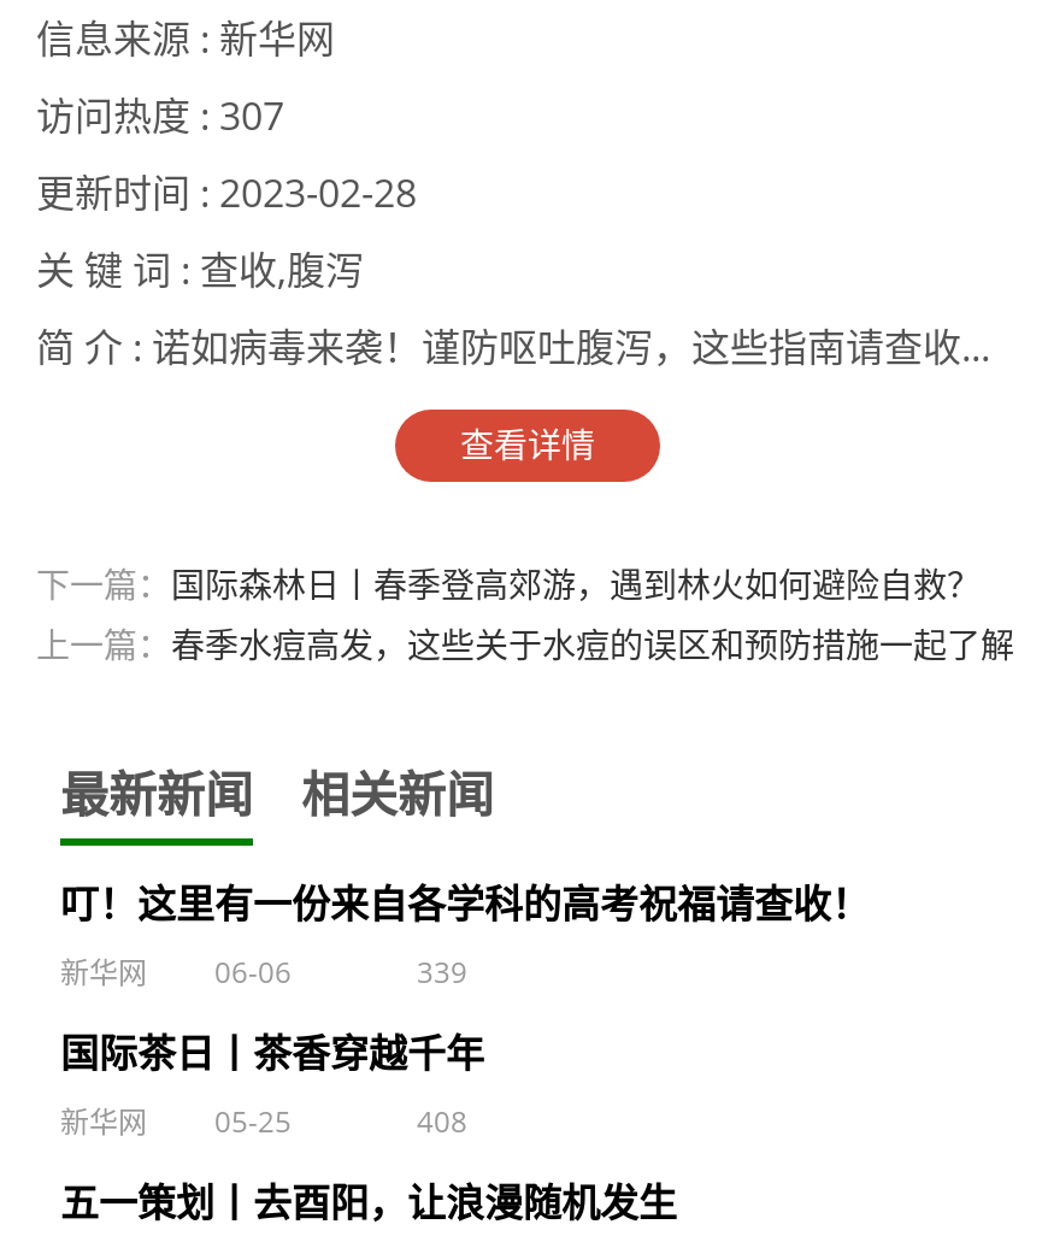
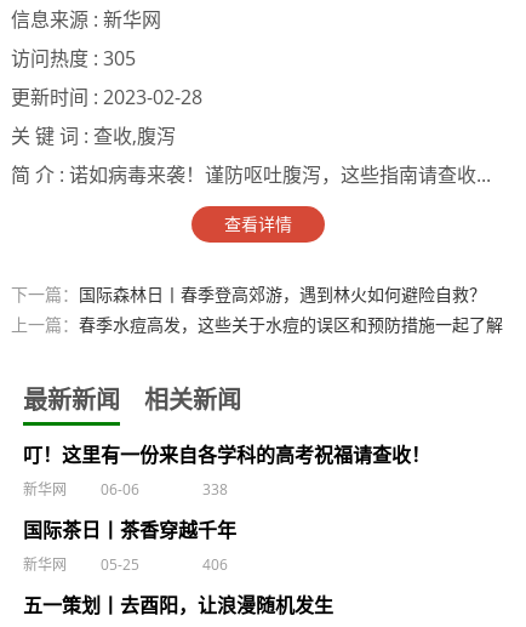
[36,89,284,142] 访问热度 : 307 -> [11,45,136,72] 访问热度 : 305
[417,952,467,993] 339 -> [202,479,228,500] 338
[417,1101,467,1142] 408 -> [202,554,228,575] 406

